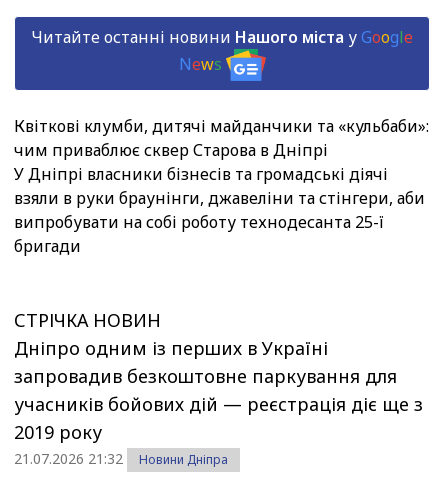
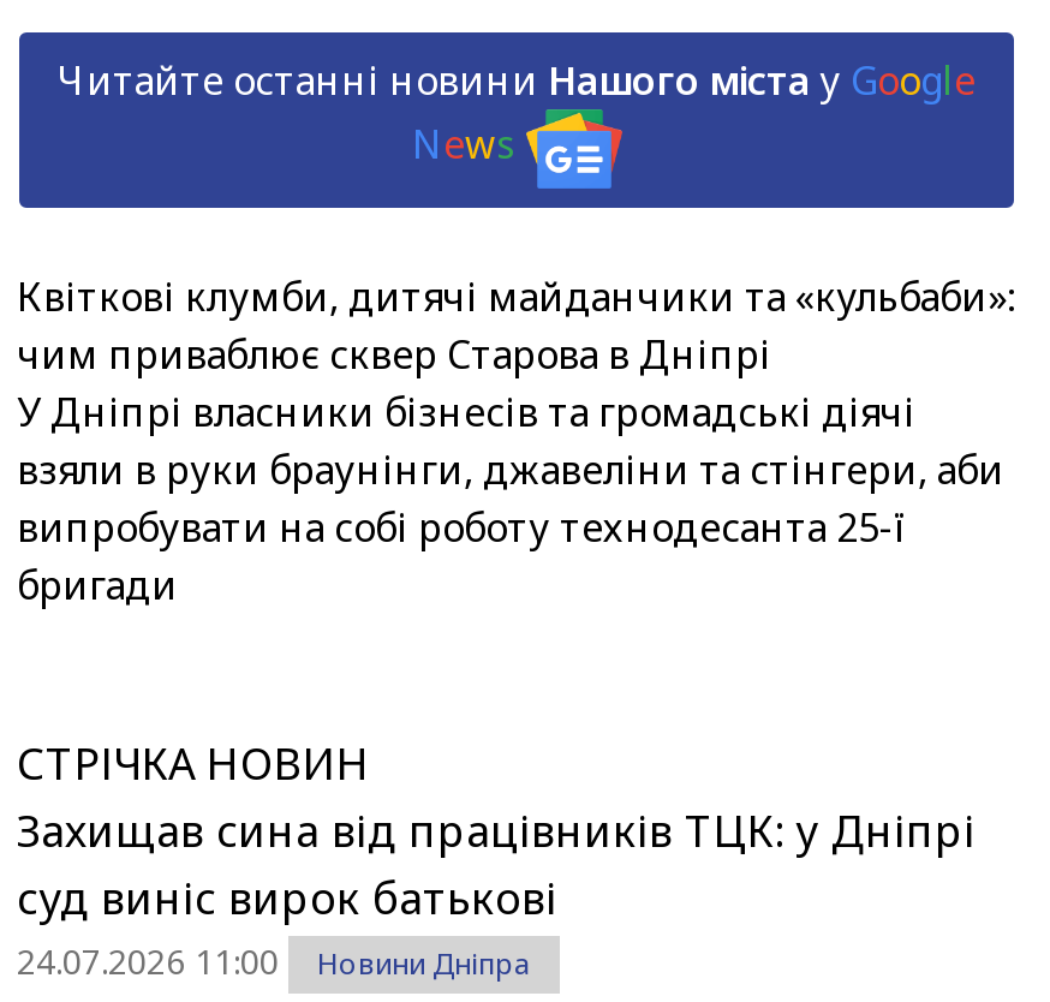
[14,336,423,468] Дніпро одним із перших в Україні | запровадив безкоштовне паркування для | учасників бойових дій — реєстрація діє ще з | 2019 року | 21.07.2026 21:32 -> [17,800,976,983] Захищав сина від працівників ТЦК: у Дніпрі | суд виніс вирок батькові | 24.07.2026 11:00

